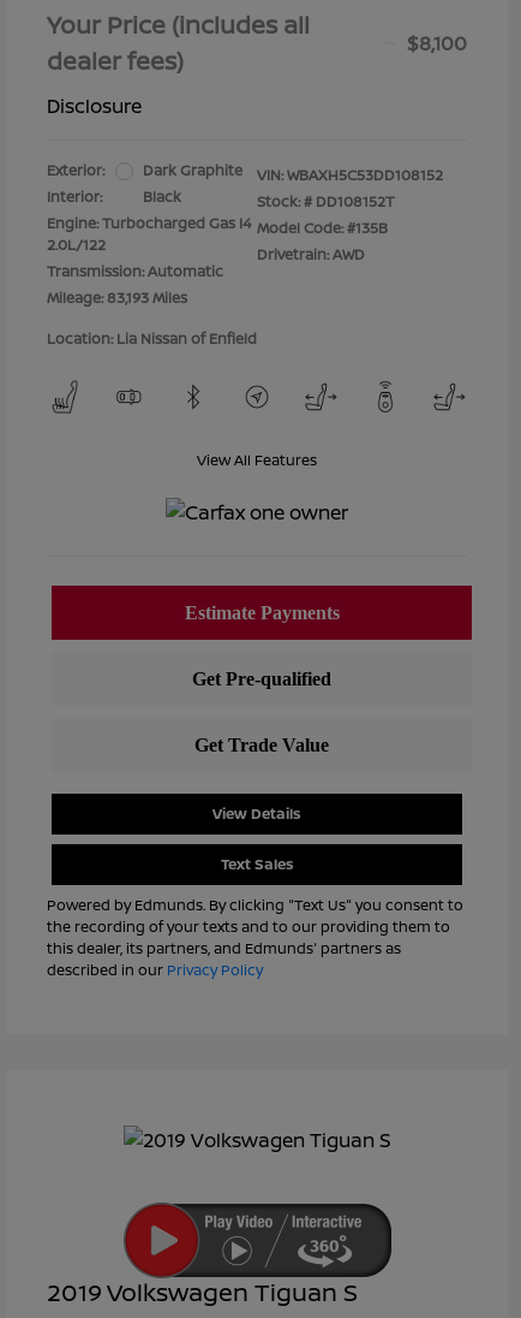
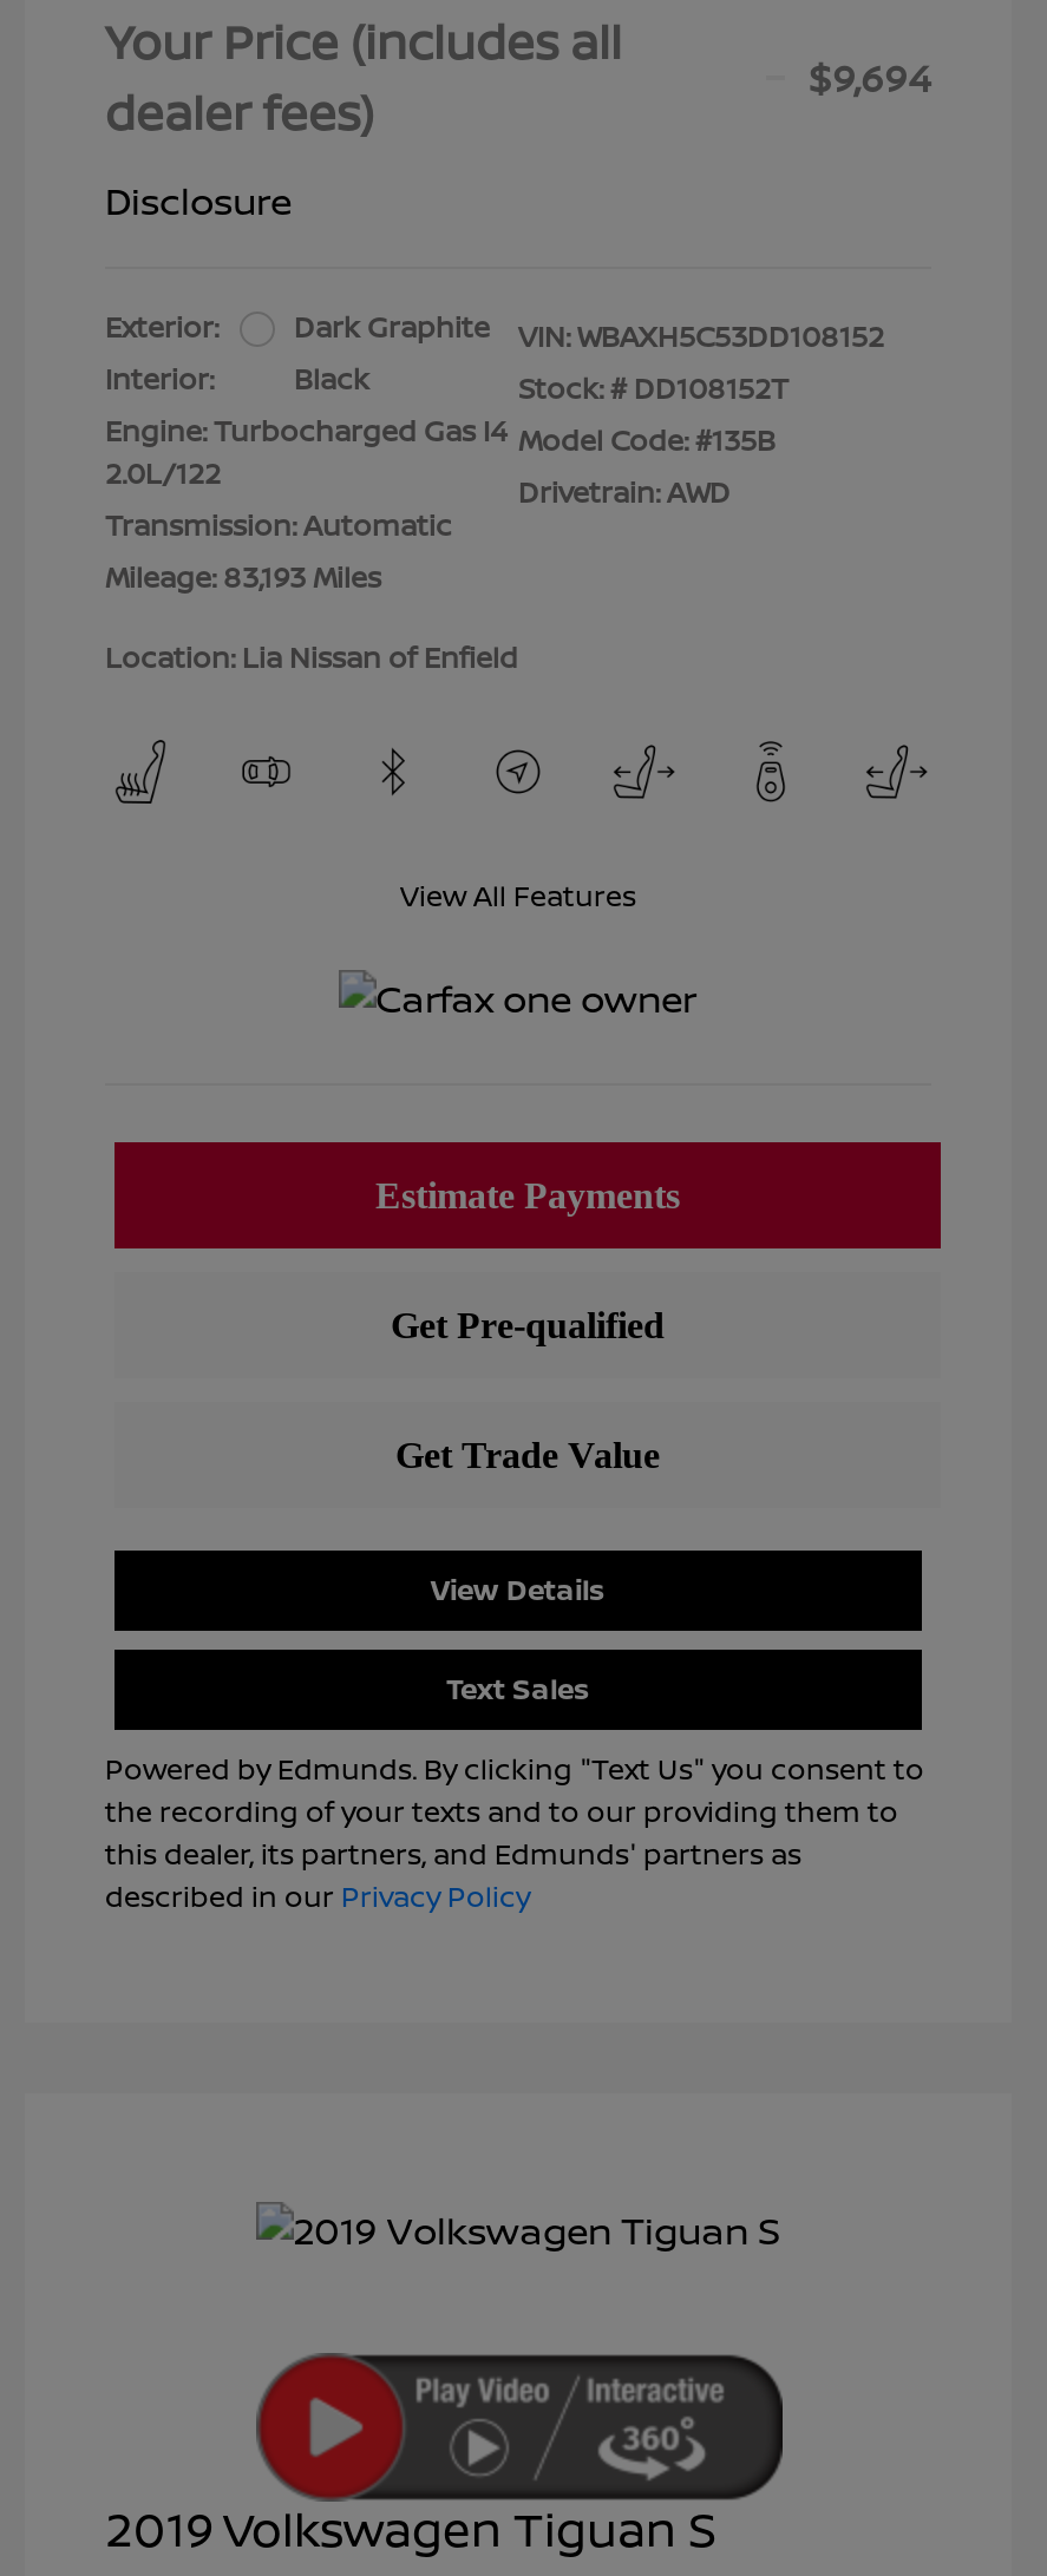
[407,30,467,57] $8,100 -> [809,52,931,104] $9,694

